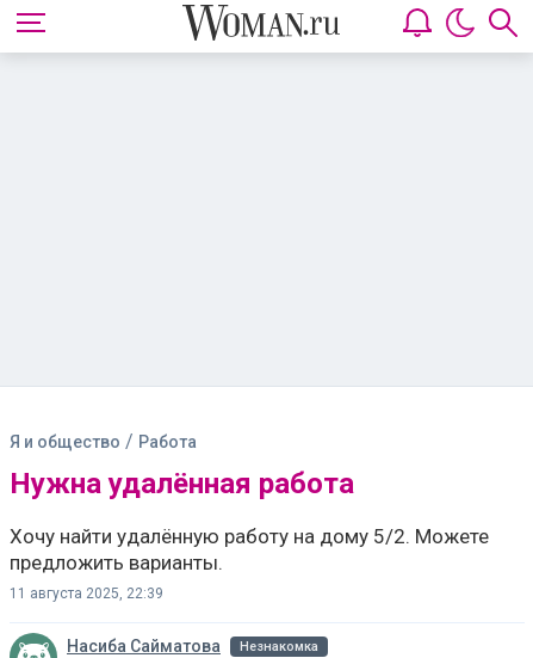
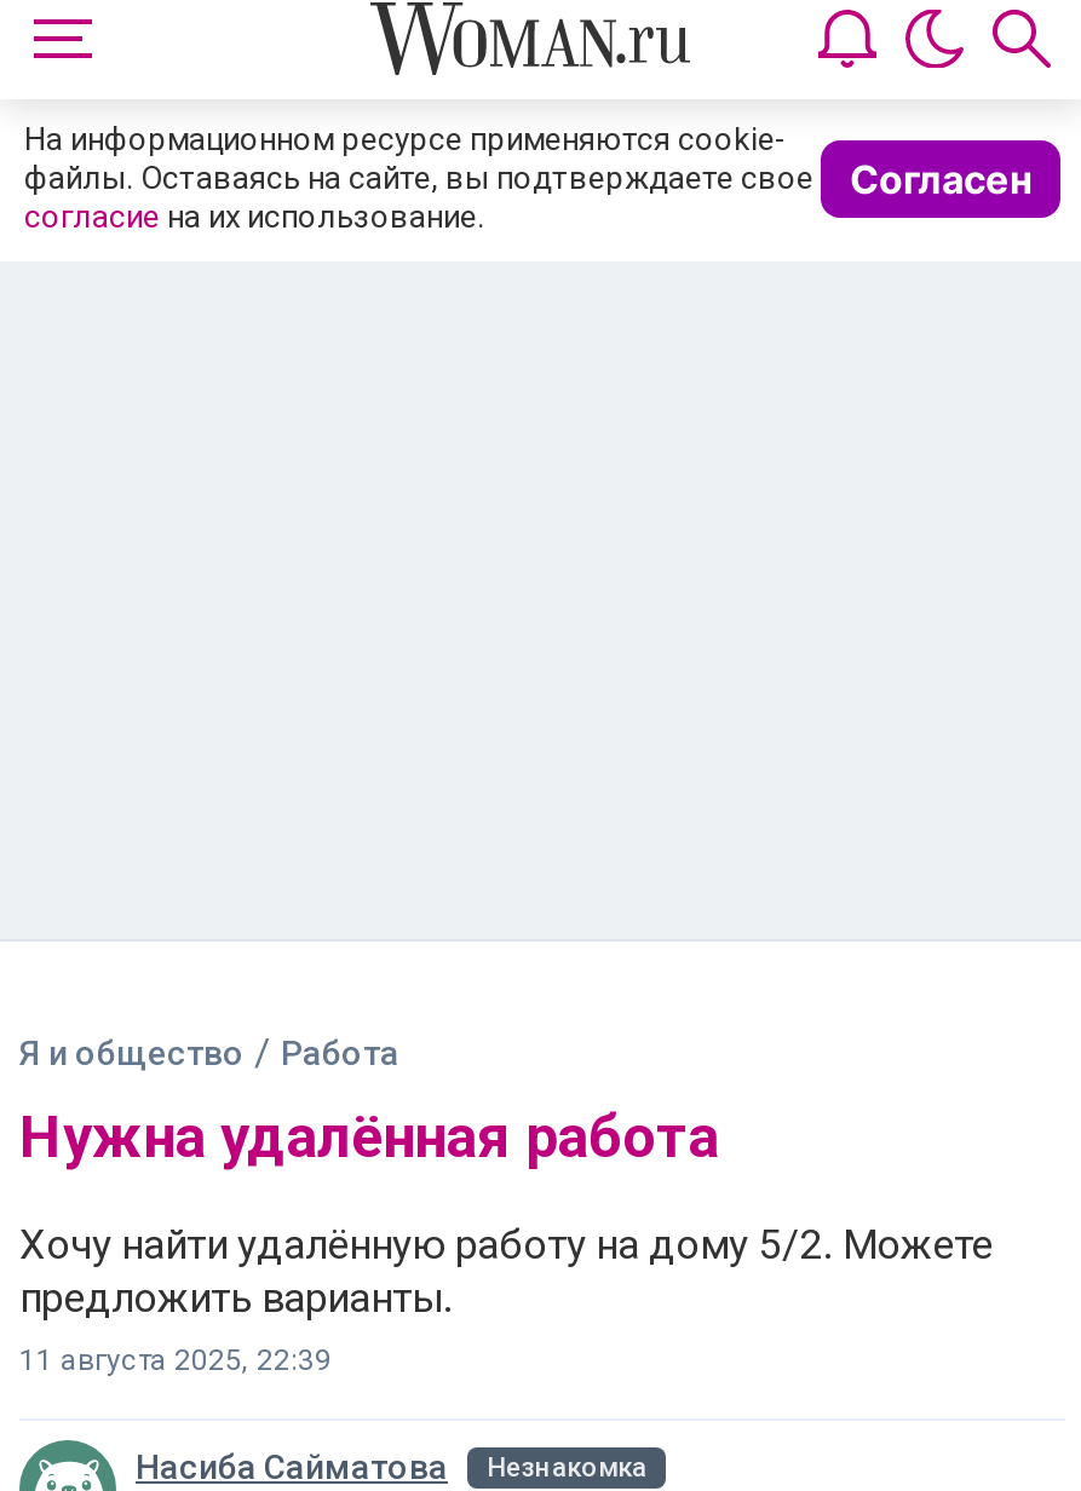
none -> [24,121,813,235] На информационном ресурсе применяются cookie- | файлы. Оставаясь на сайте, вы подтверждаете свое | согласие на их использование.
none -> [850,155,1031,203] Согласен

